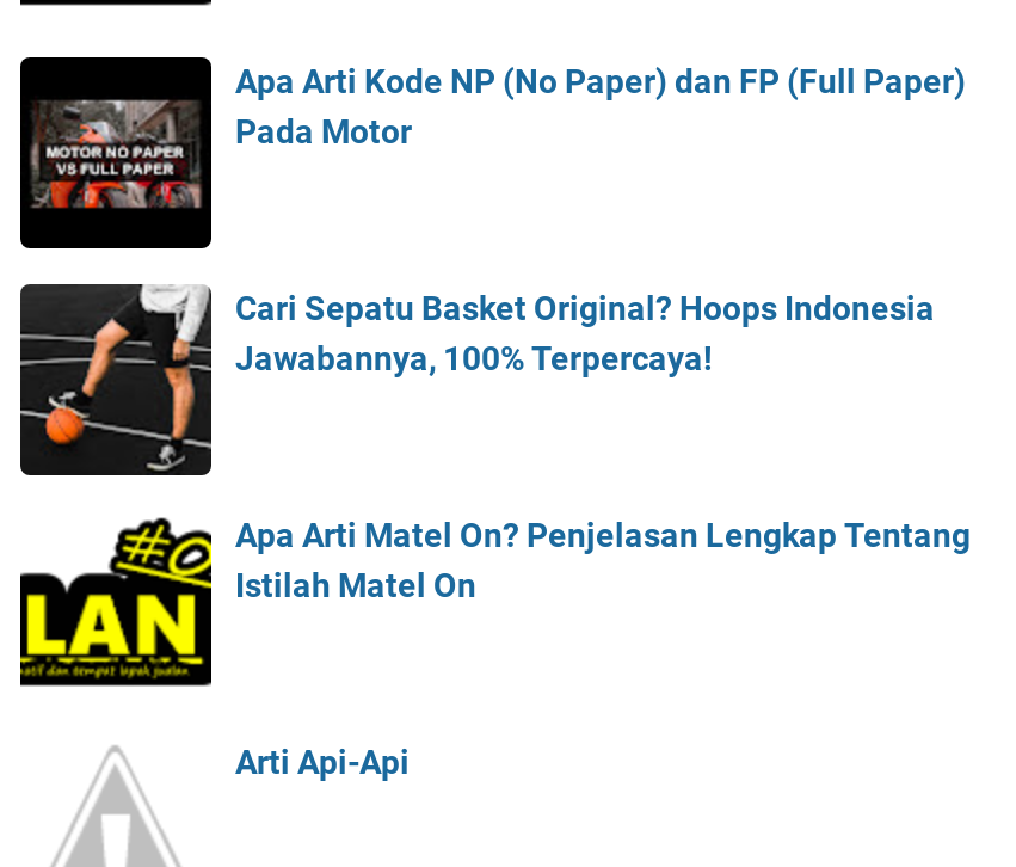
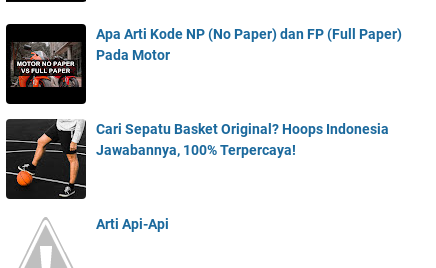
[20,516,971,702] [image] | Apa Arti Matel On? Penjelasan Lengkap Tentang | Istilah Matel On -> none

